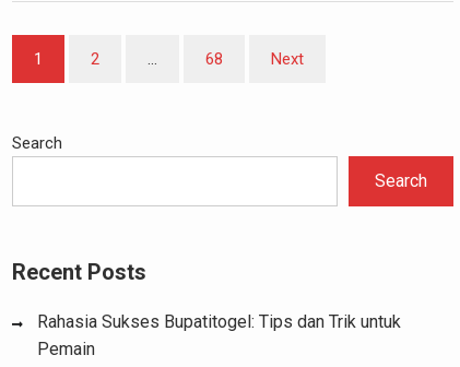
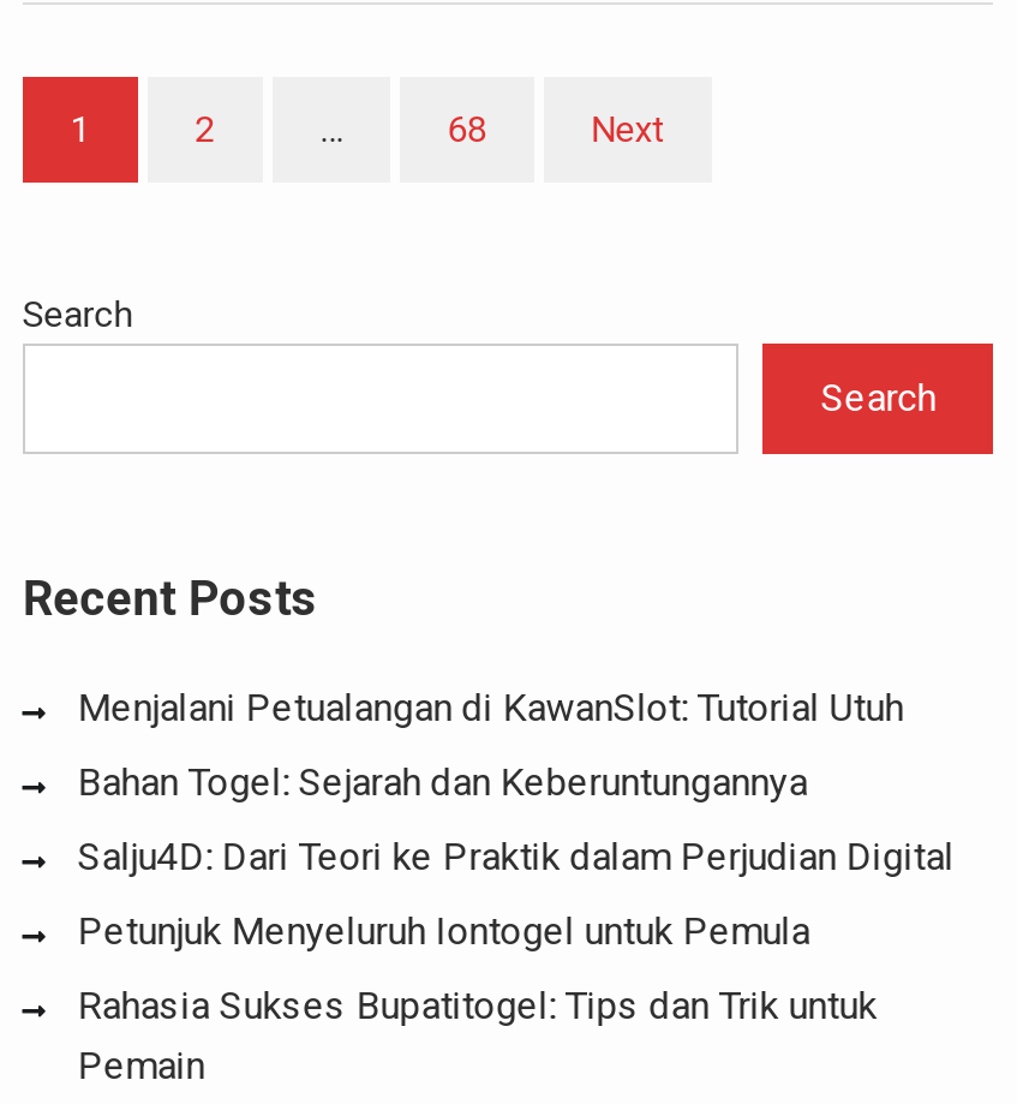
none -> [77,685,954,954] Menjalani Petualangan di KawanSlot: Tutorial Utuh | Bahan Togel: Sejarah dan Keberuntungannya | Salju4D: Dari Teori ke Praktik dalam Perjudian Digital | Petunjuk Menyeluruh Iontogel untuk Pemula

